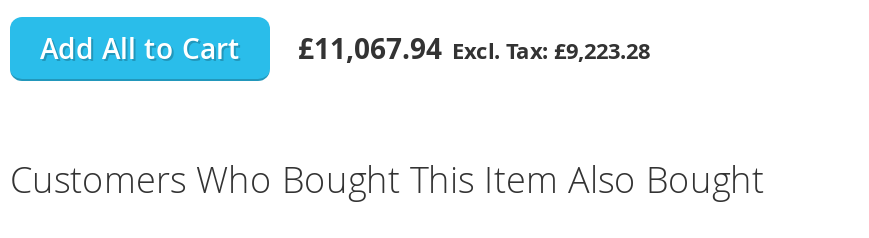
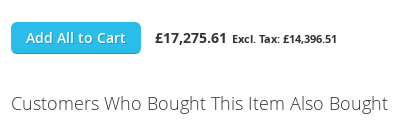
[40,29,442,67] Add All to Cart £11,067.94 -> [26,28,227,47] Add All to Cart £17,275.61
[554,35,650,65] £9,223.28 -> [283,31,337,46] £14,396.51

